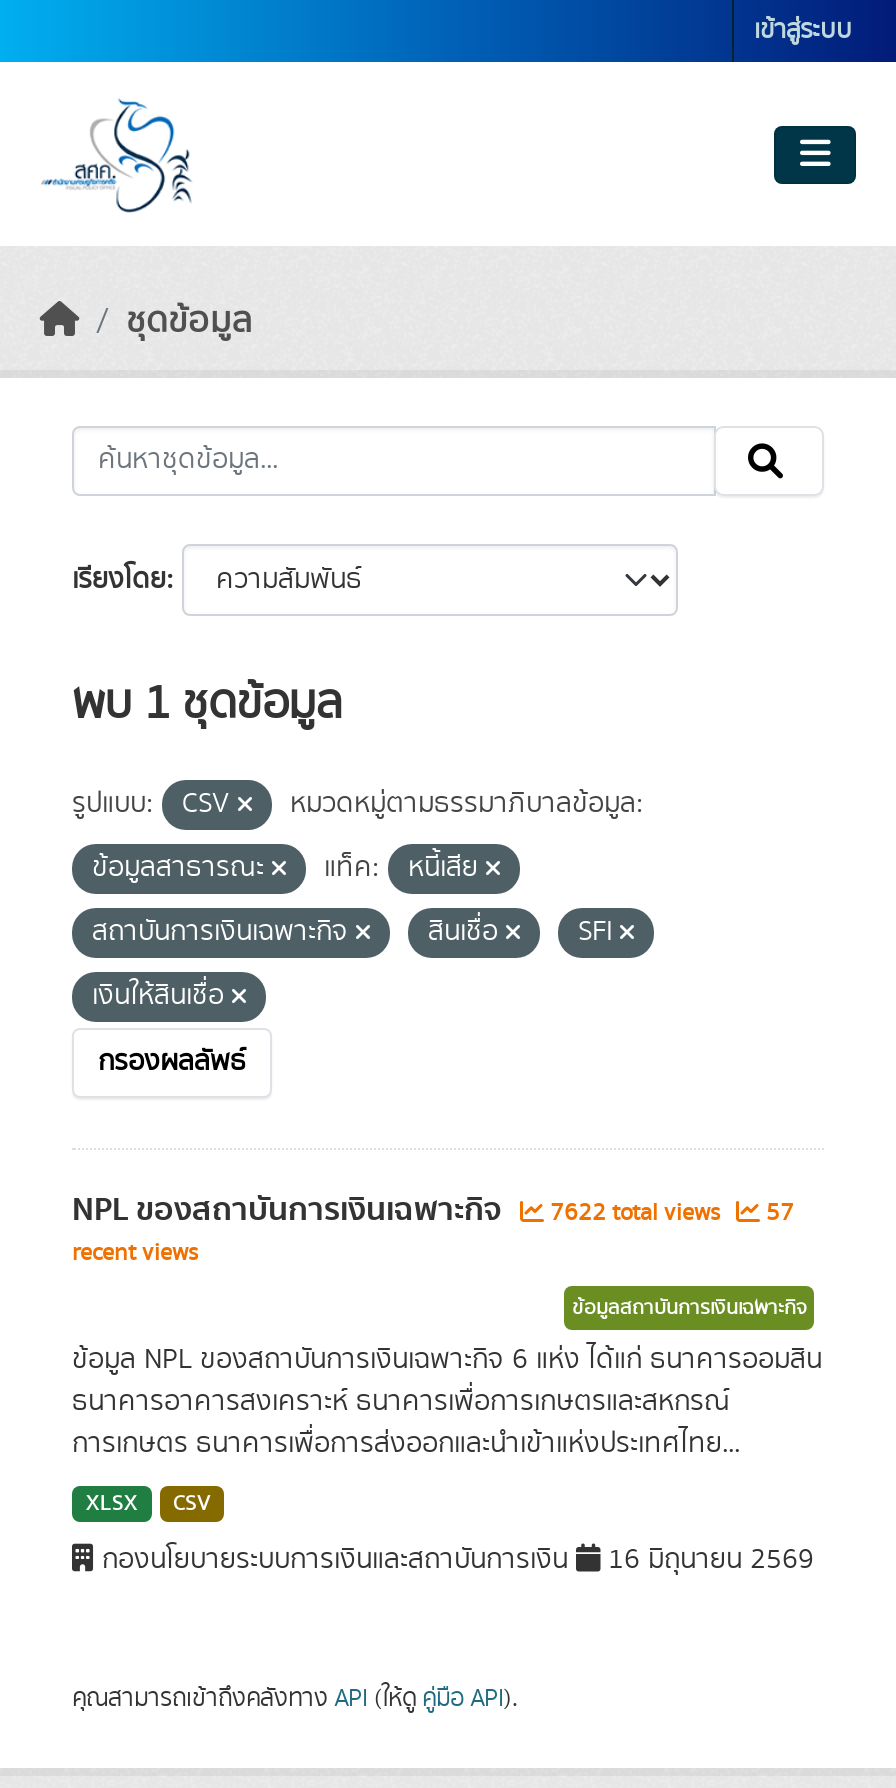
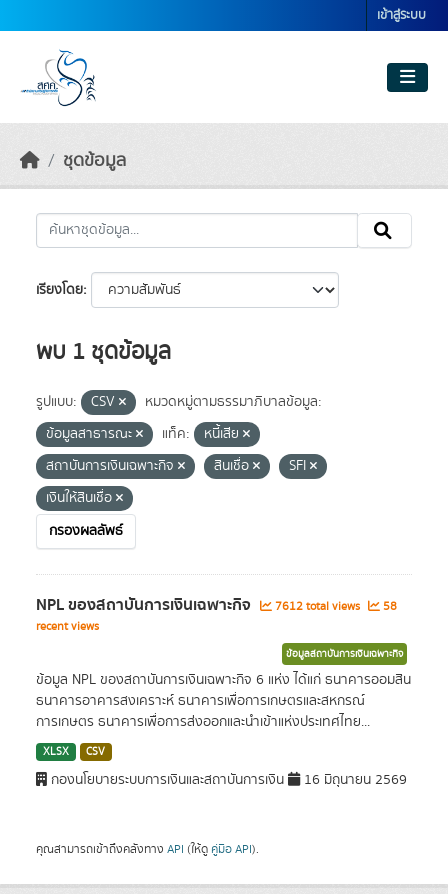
[544,1196,726,1230] 7622 total views -> [272,598,363,615] 7612 total views
[760,1196,794,1230] 57 -> [380,598,397,615] 58

